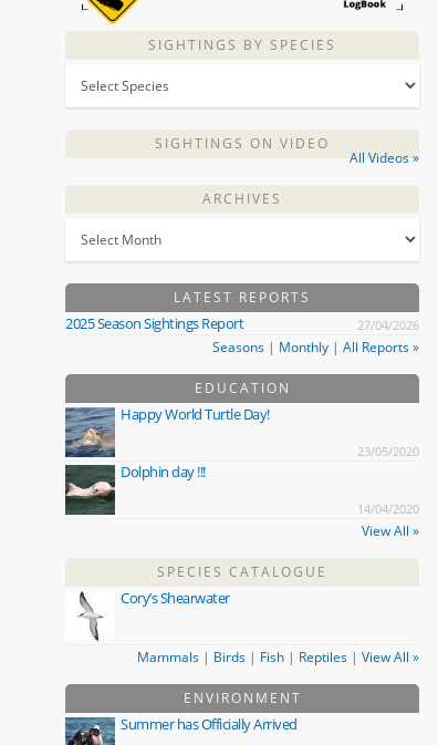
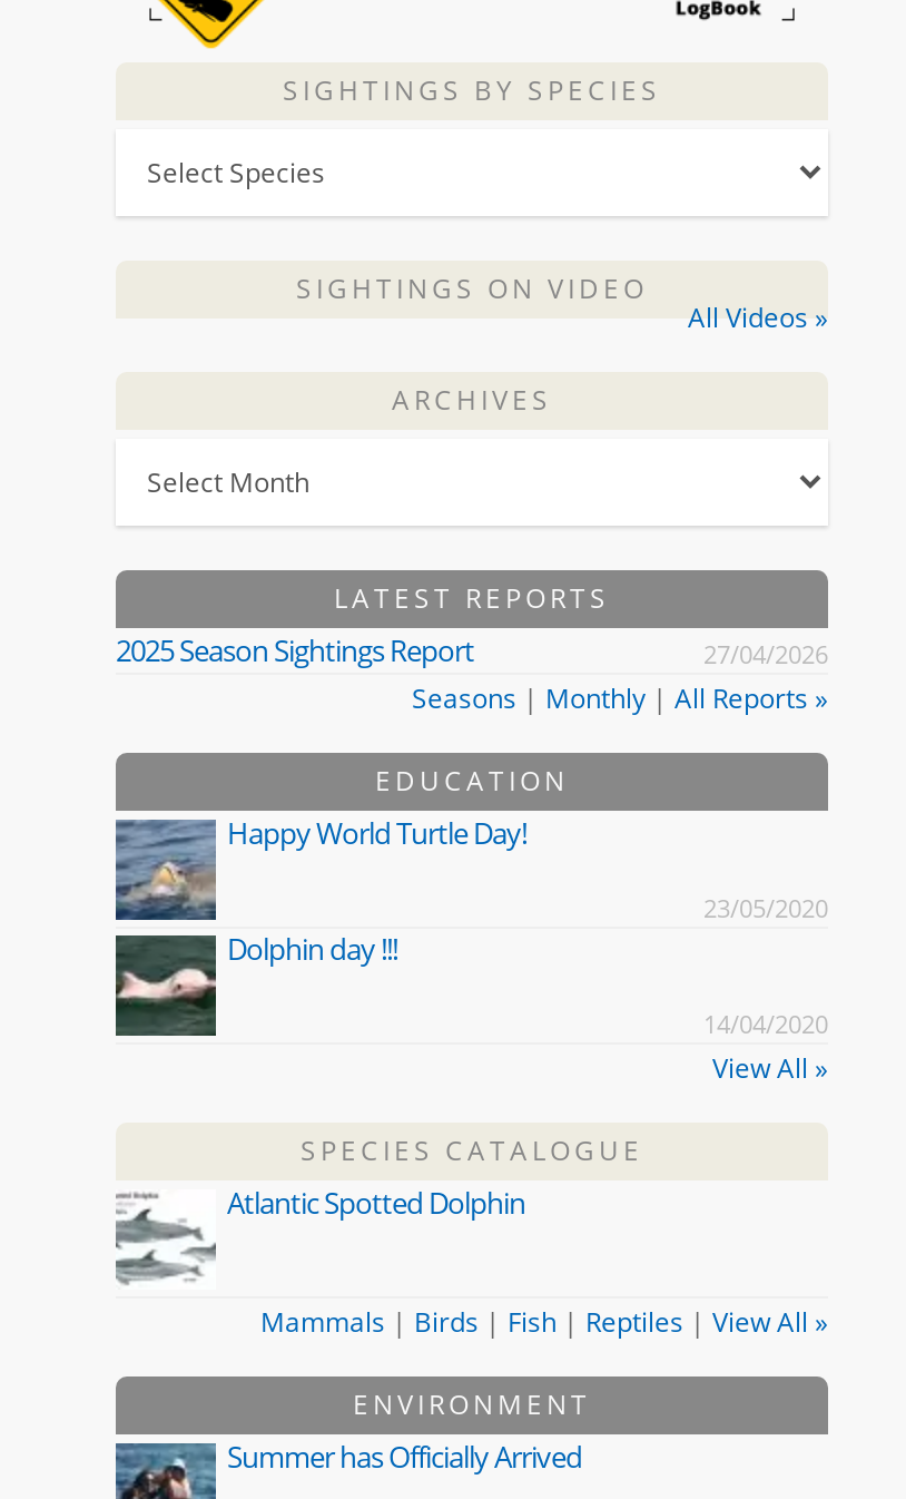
[65,588,230,642] [image] | Cory’s Shearwater -> [114,1184,525,1287] [image] | Atlantic Spotted Dolphin

